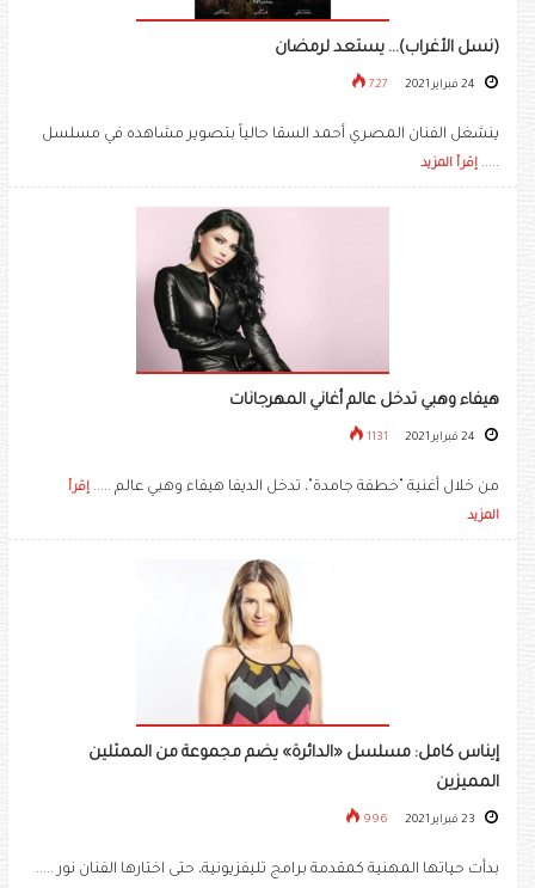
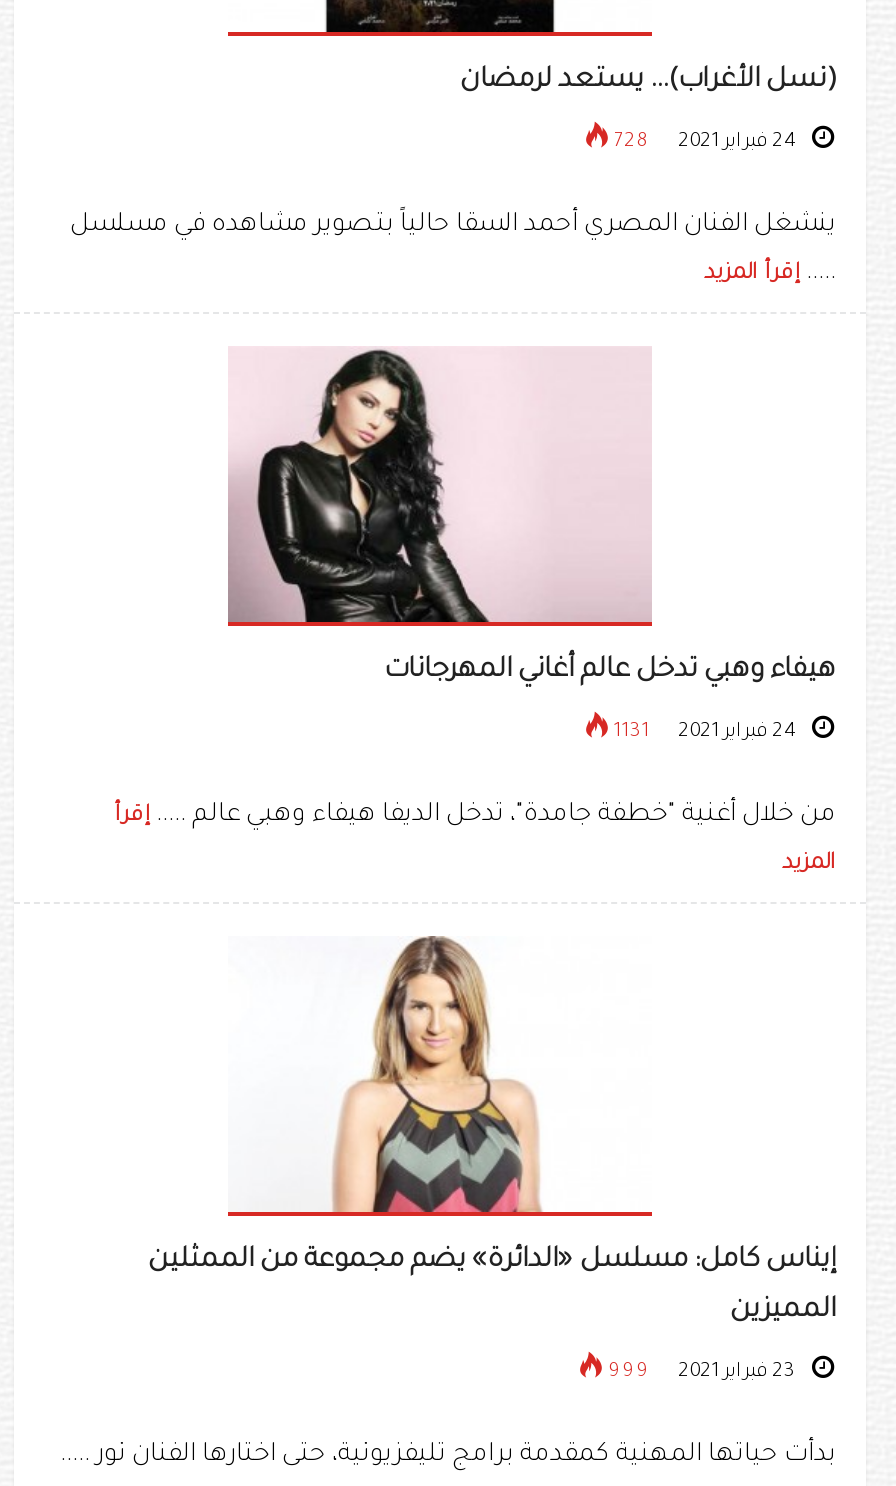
[367,79,388,92] 727 -> [610,132,650,154] 728
[361,814,388,827] 996 -> [604,1362,650,1384] 999

